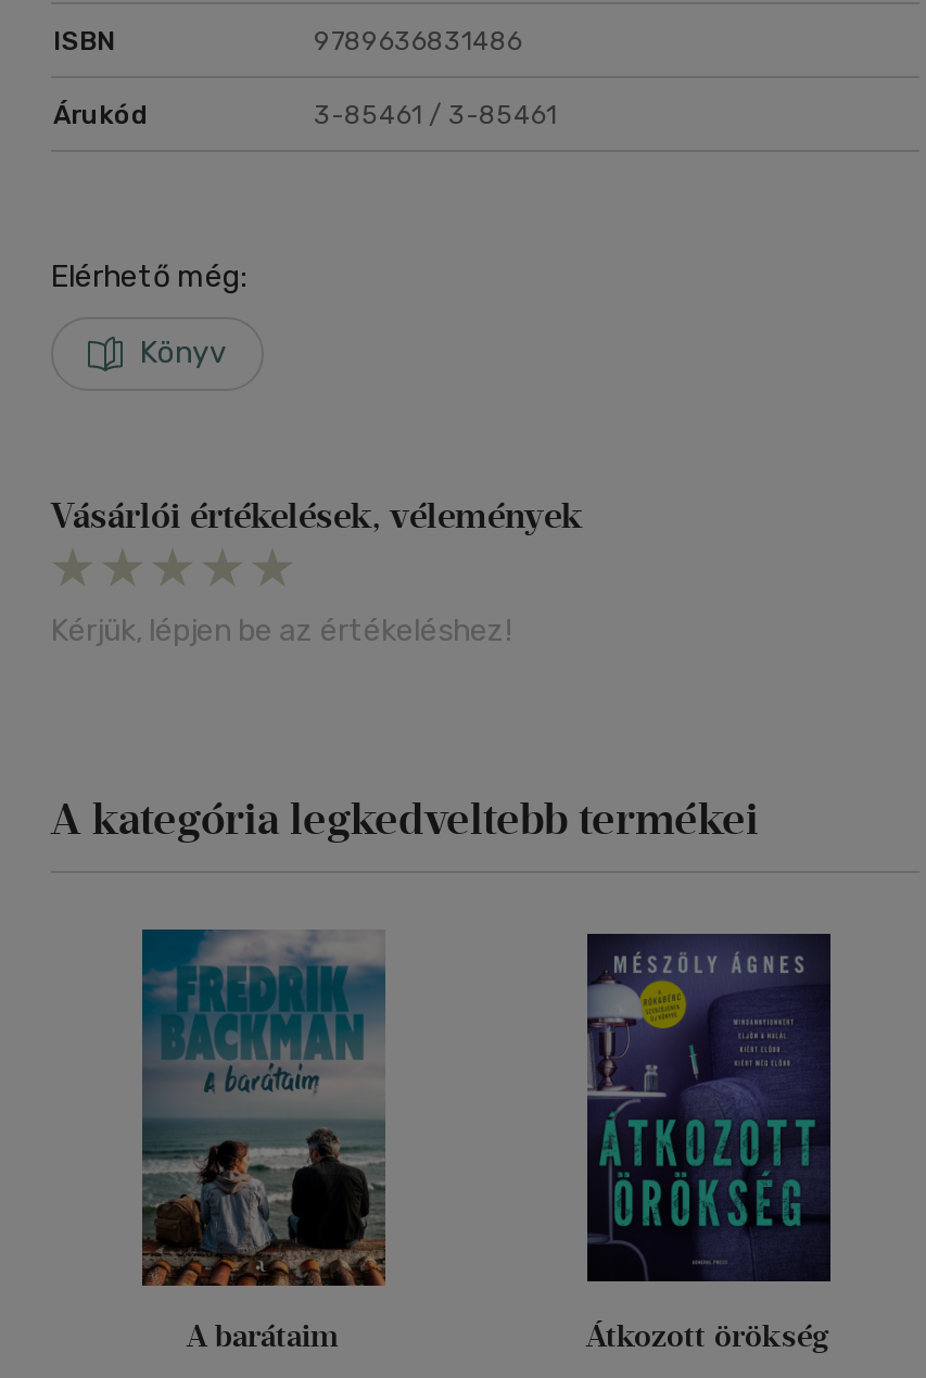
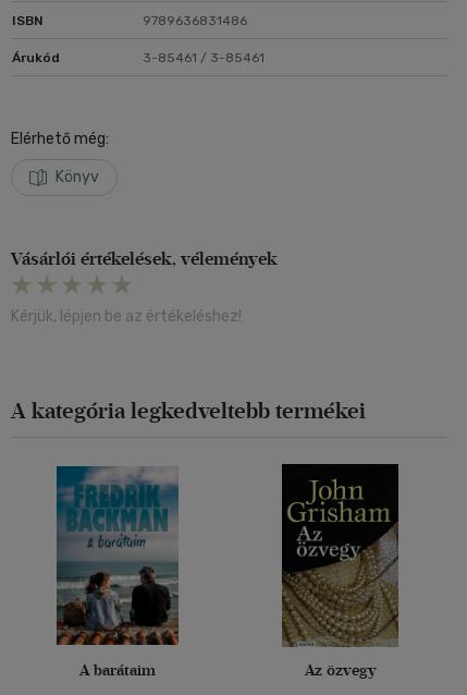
[585,925,833,1356] [image] | Átkozott örökség -> [280,463,402,680] [image] | Az özvegy

